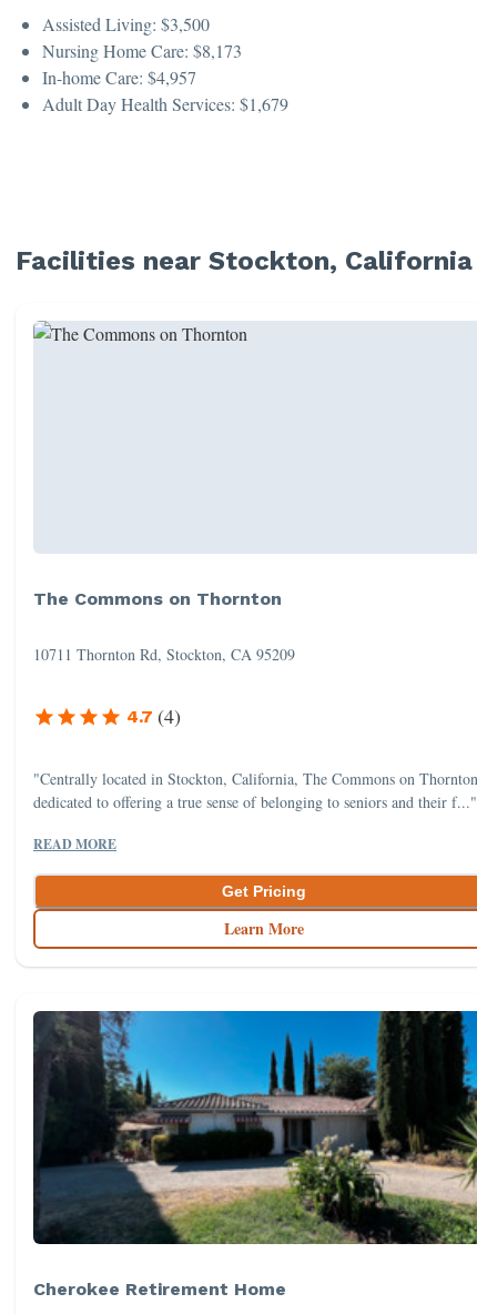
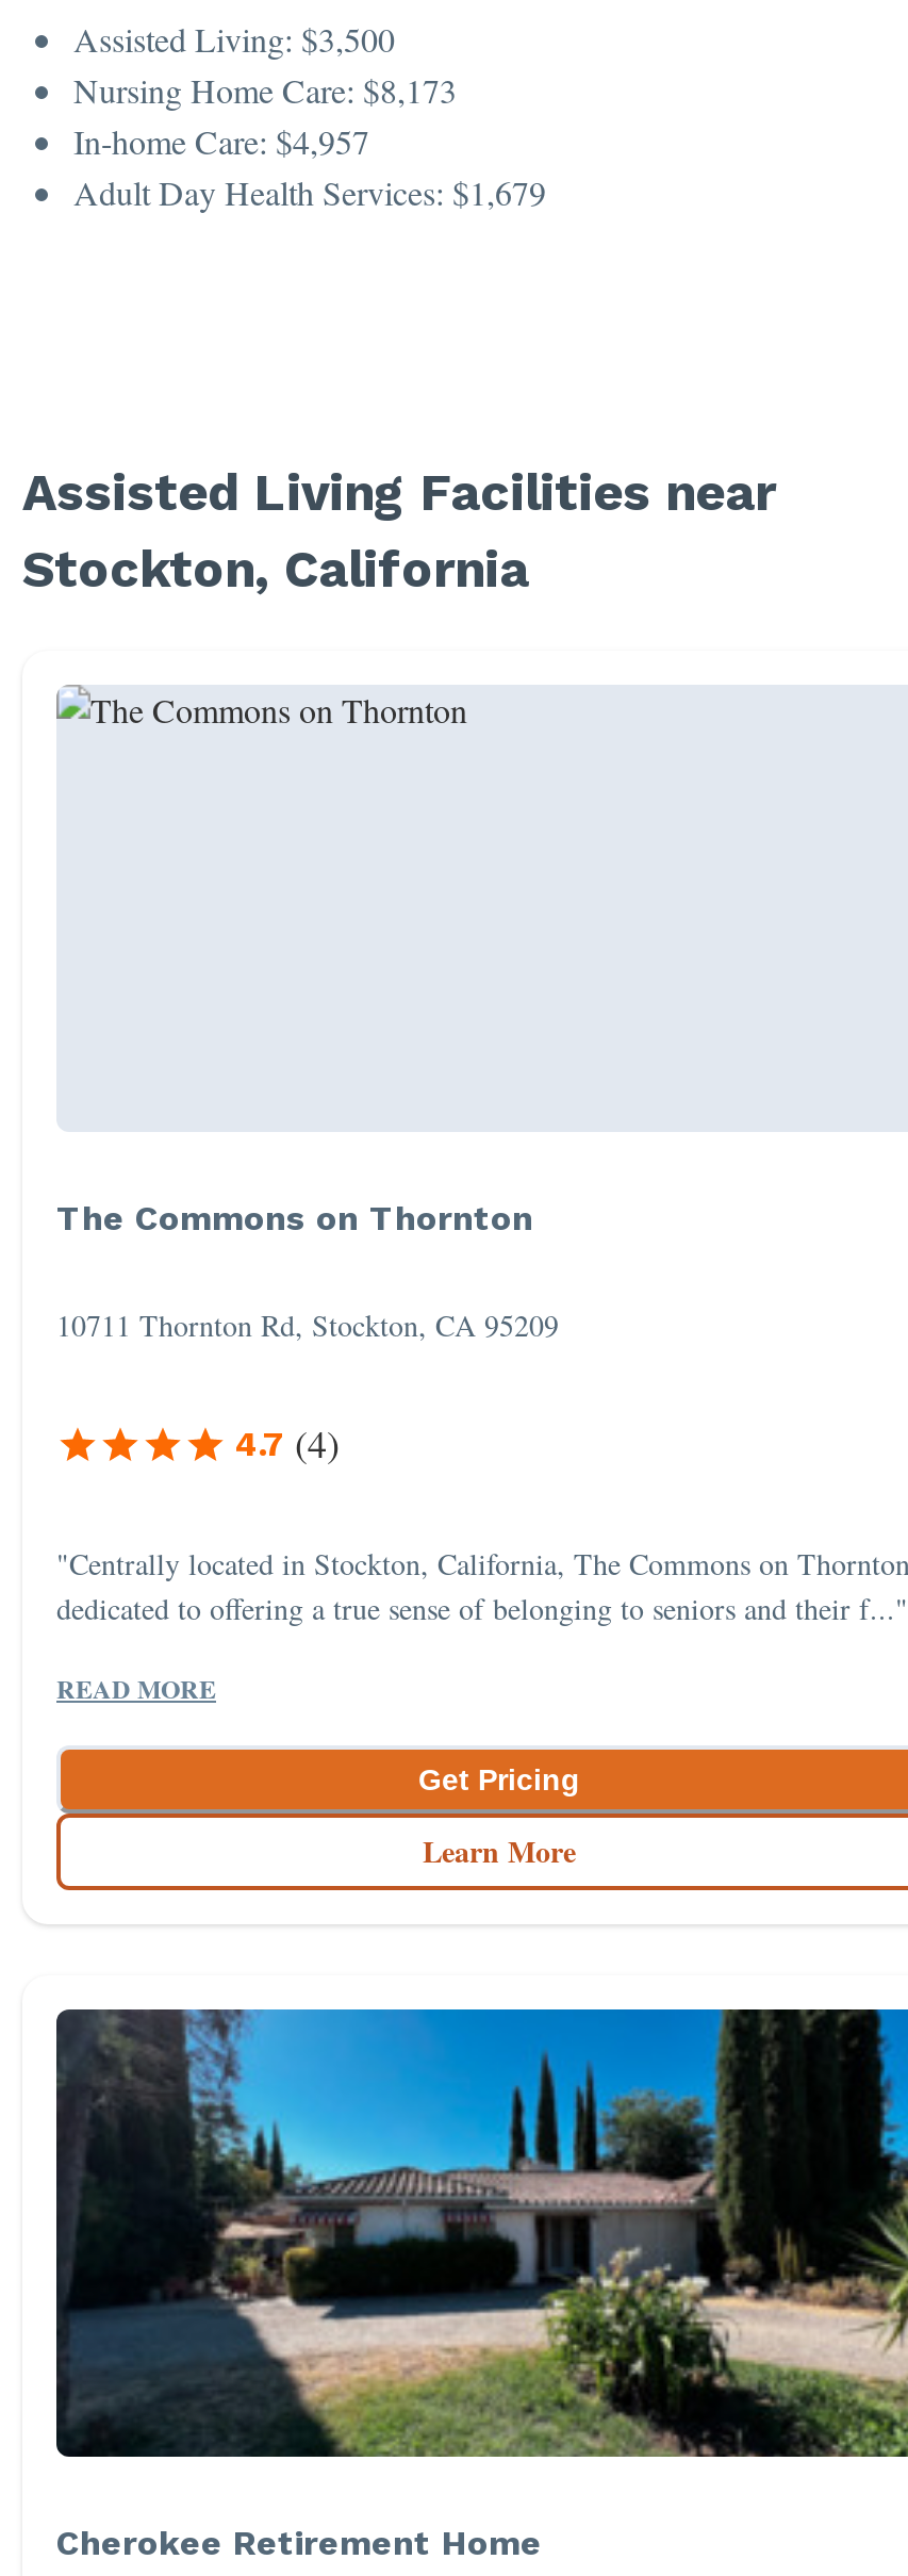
[16,245,473,276] Facilities near Stockton, California -> [22,463,776,600] Assisted Living Facilities near | Stockton, California

